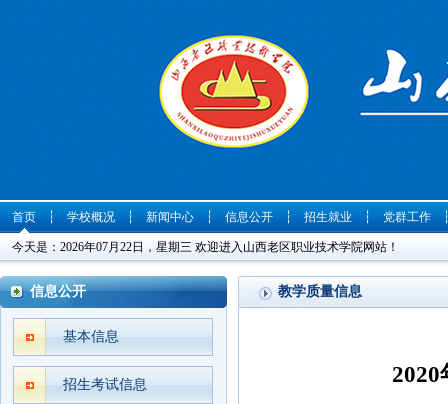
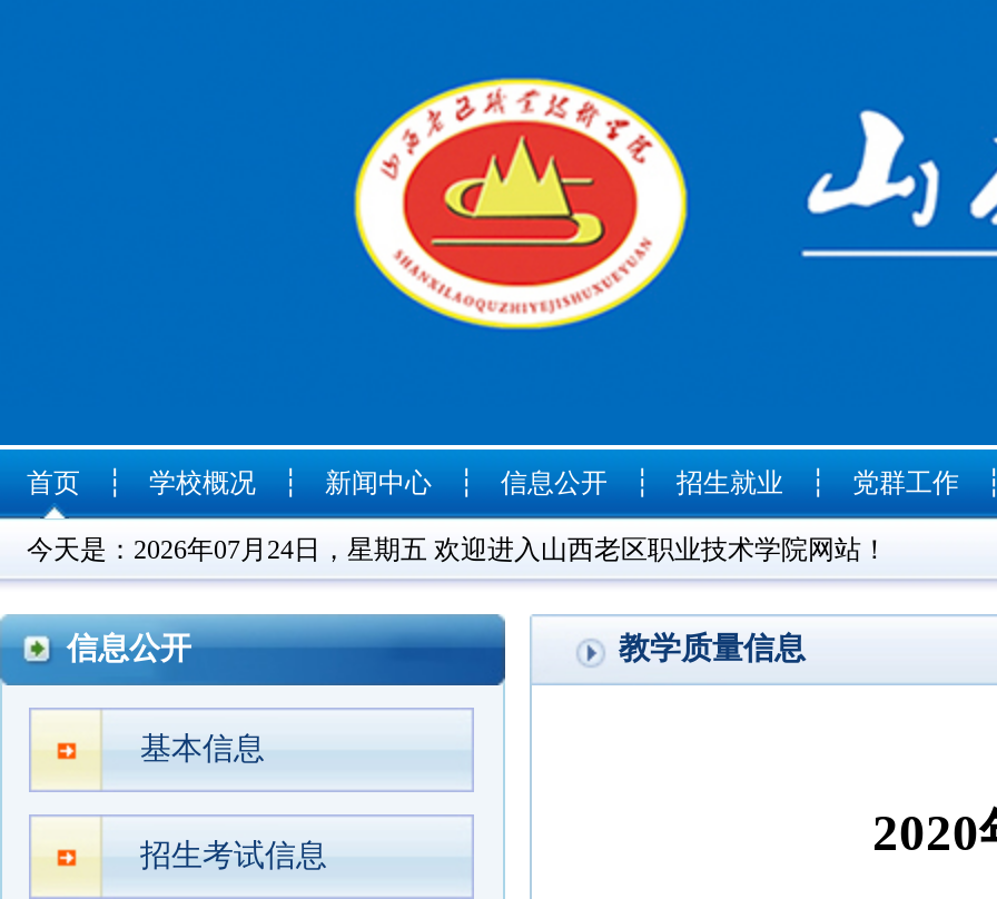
[12,240,399,254] 今天是：2026年07月22日，星期三 欢迎进入山西老区职业技术学院网站！ -> [27,534,888,565] 今天是：2026年07月24日，星期五 欢迎进入山西老区职业技术学院网站！

